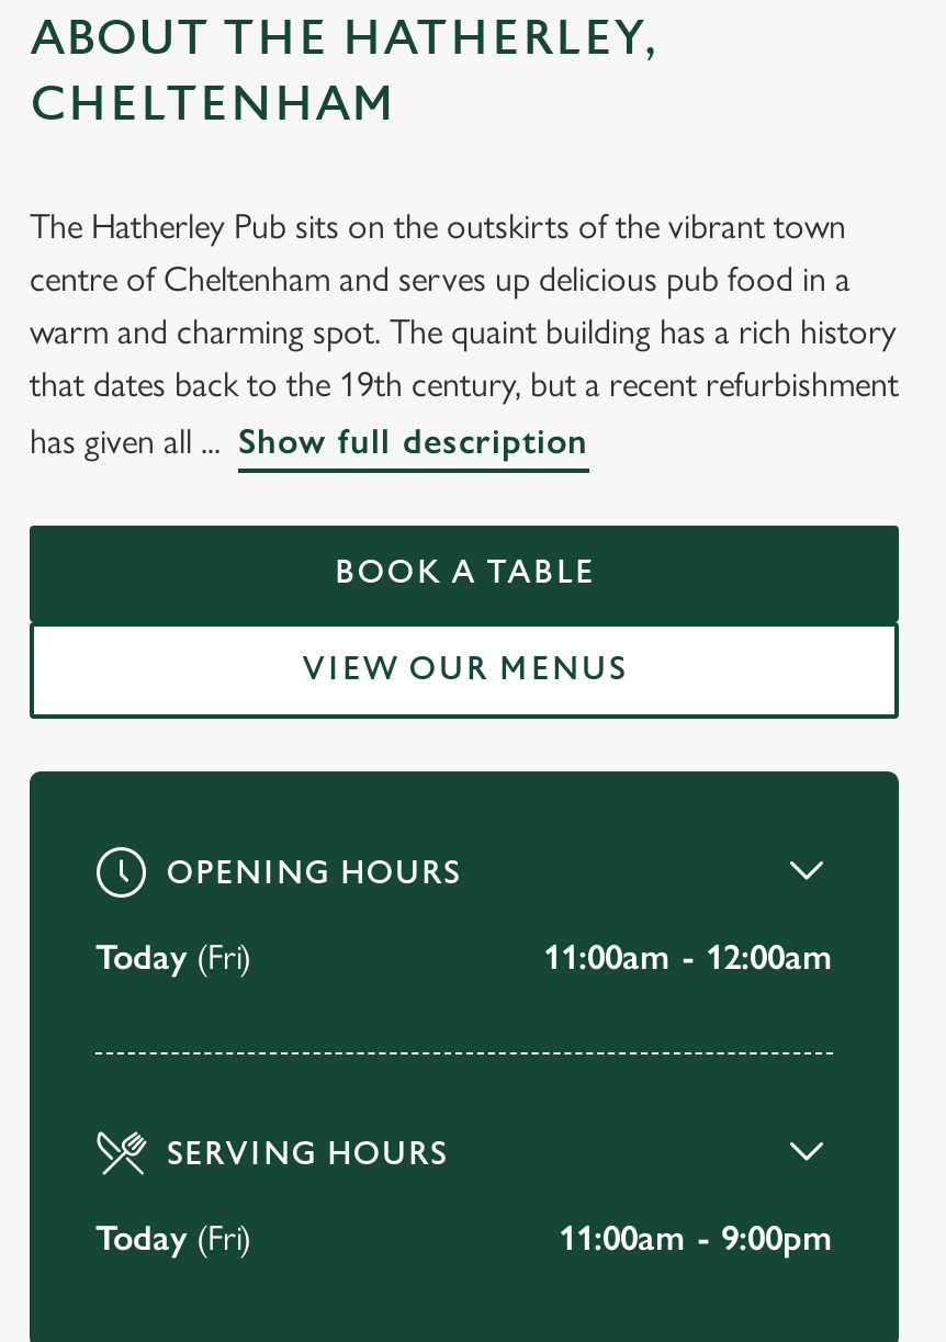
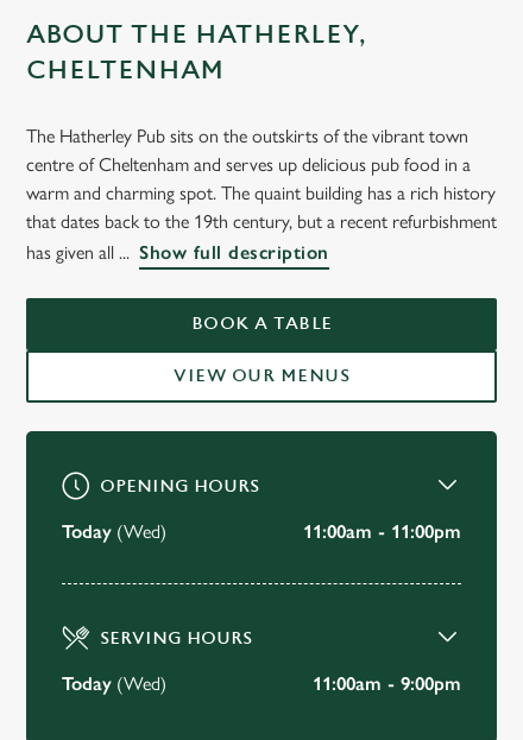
[95,936,251,978] Today (Fri) -> [62,520,166,543] Today (Wed)
[543,936,833,978] 11:00am - 12:00am -> [303,520,461,543] 11:00am - 11:00pm
[95,1217,251,1259] Today (Fri) -> [62,672,166,695] Today (Wed)

